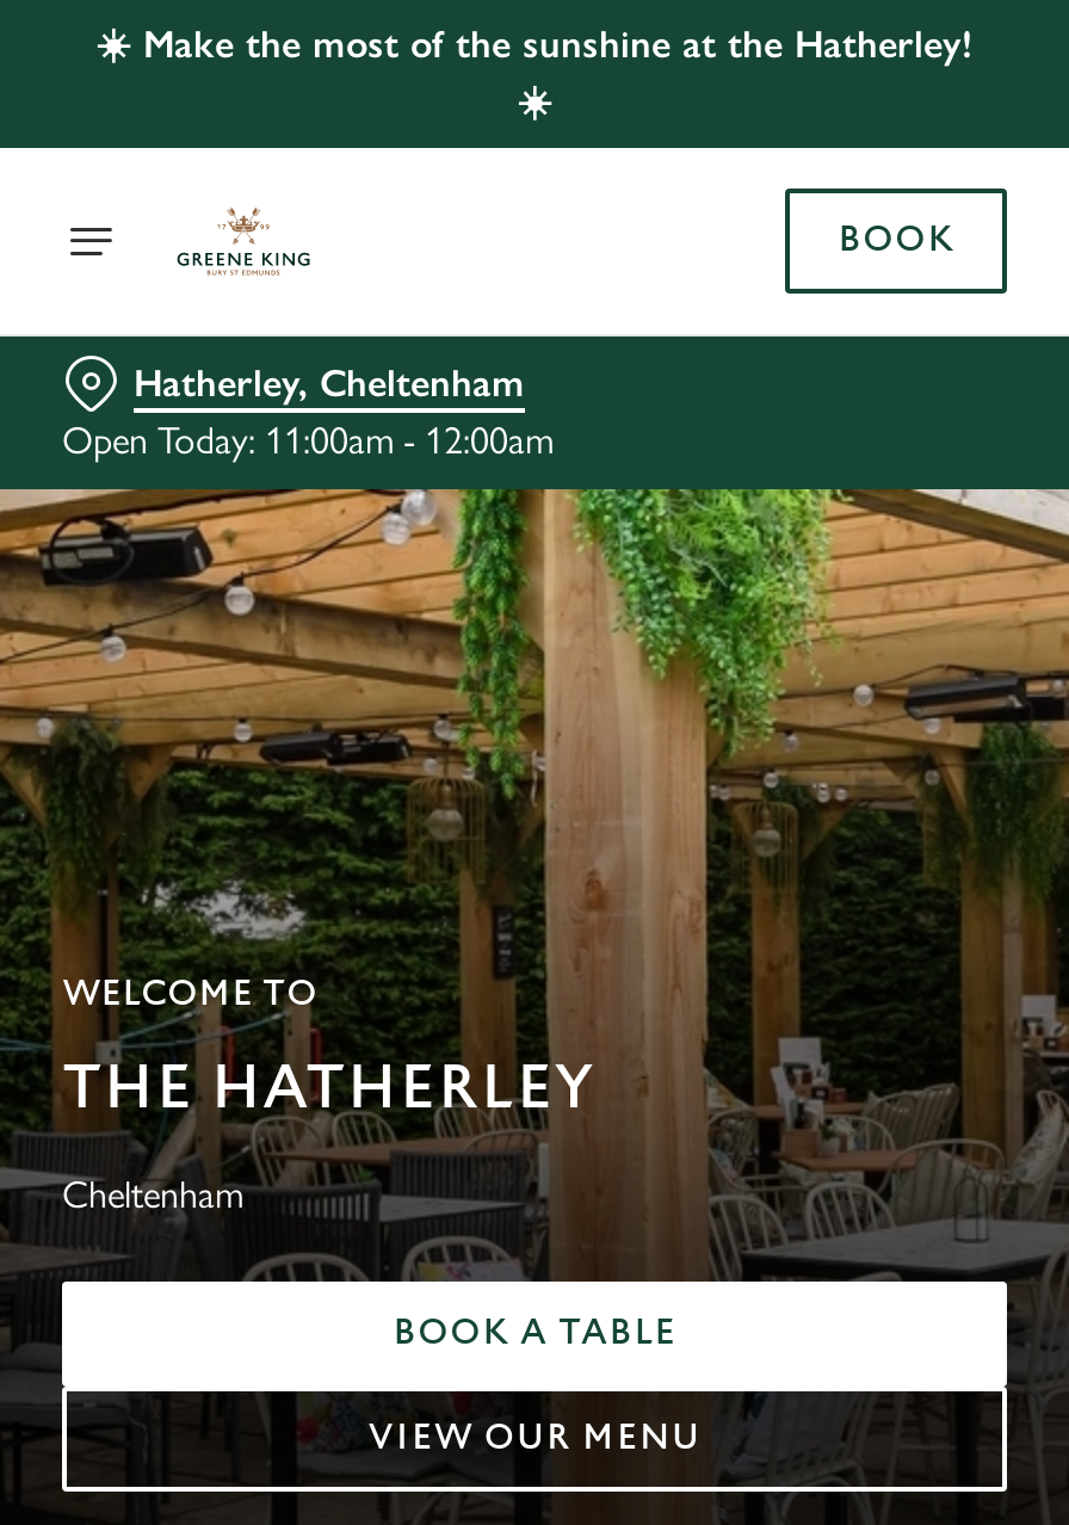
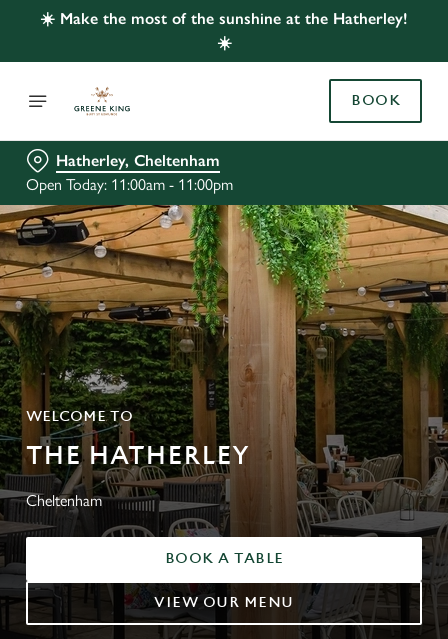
[62,418,554,463] Open Today: 11:00am - 12:00am -> [26,175,233,194] Open Today: 11:00am - 11:00pm

